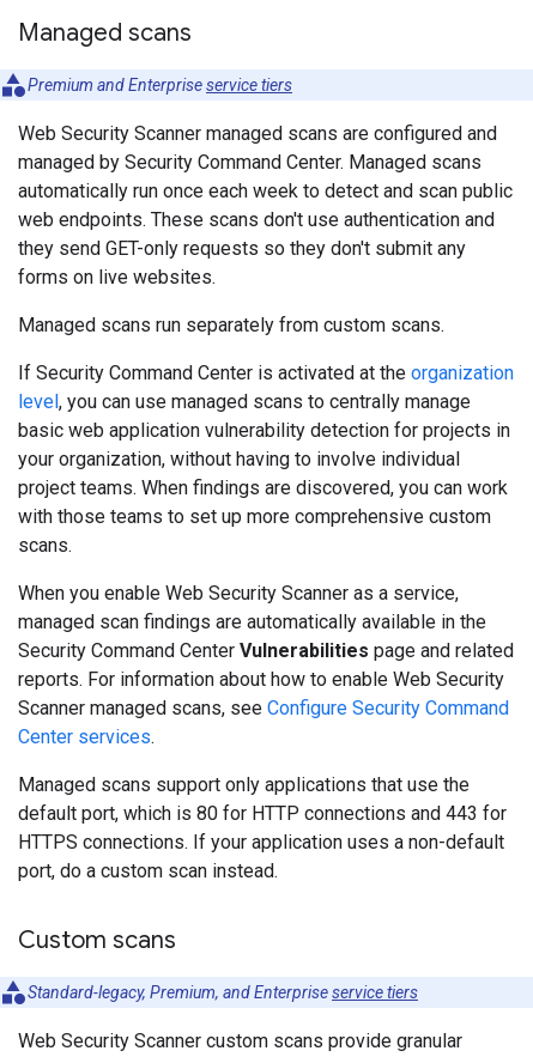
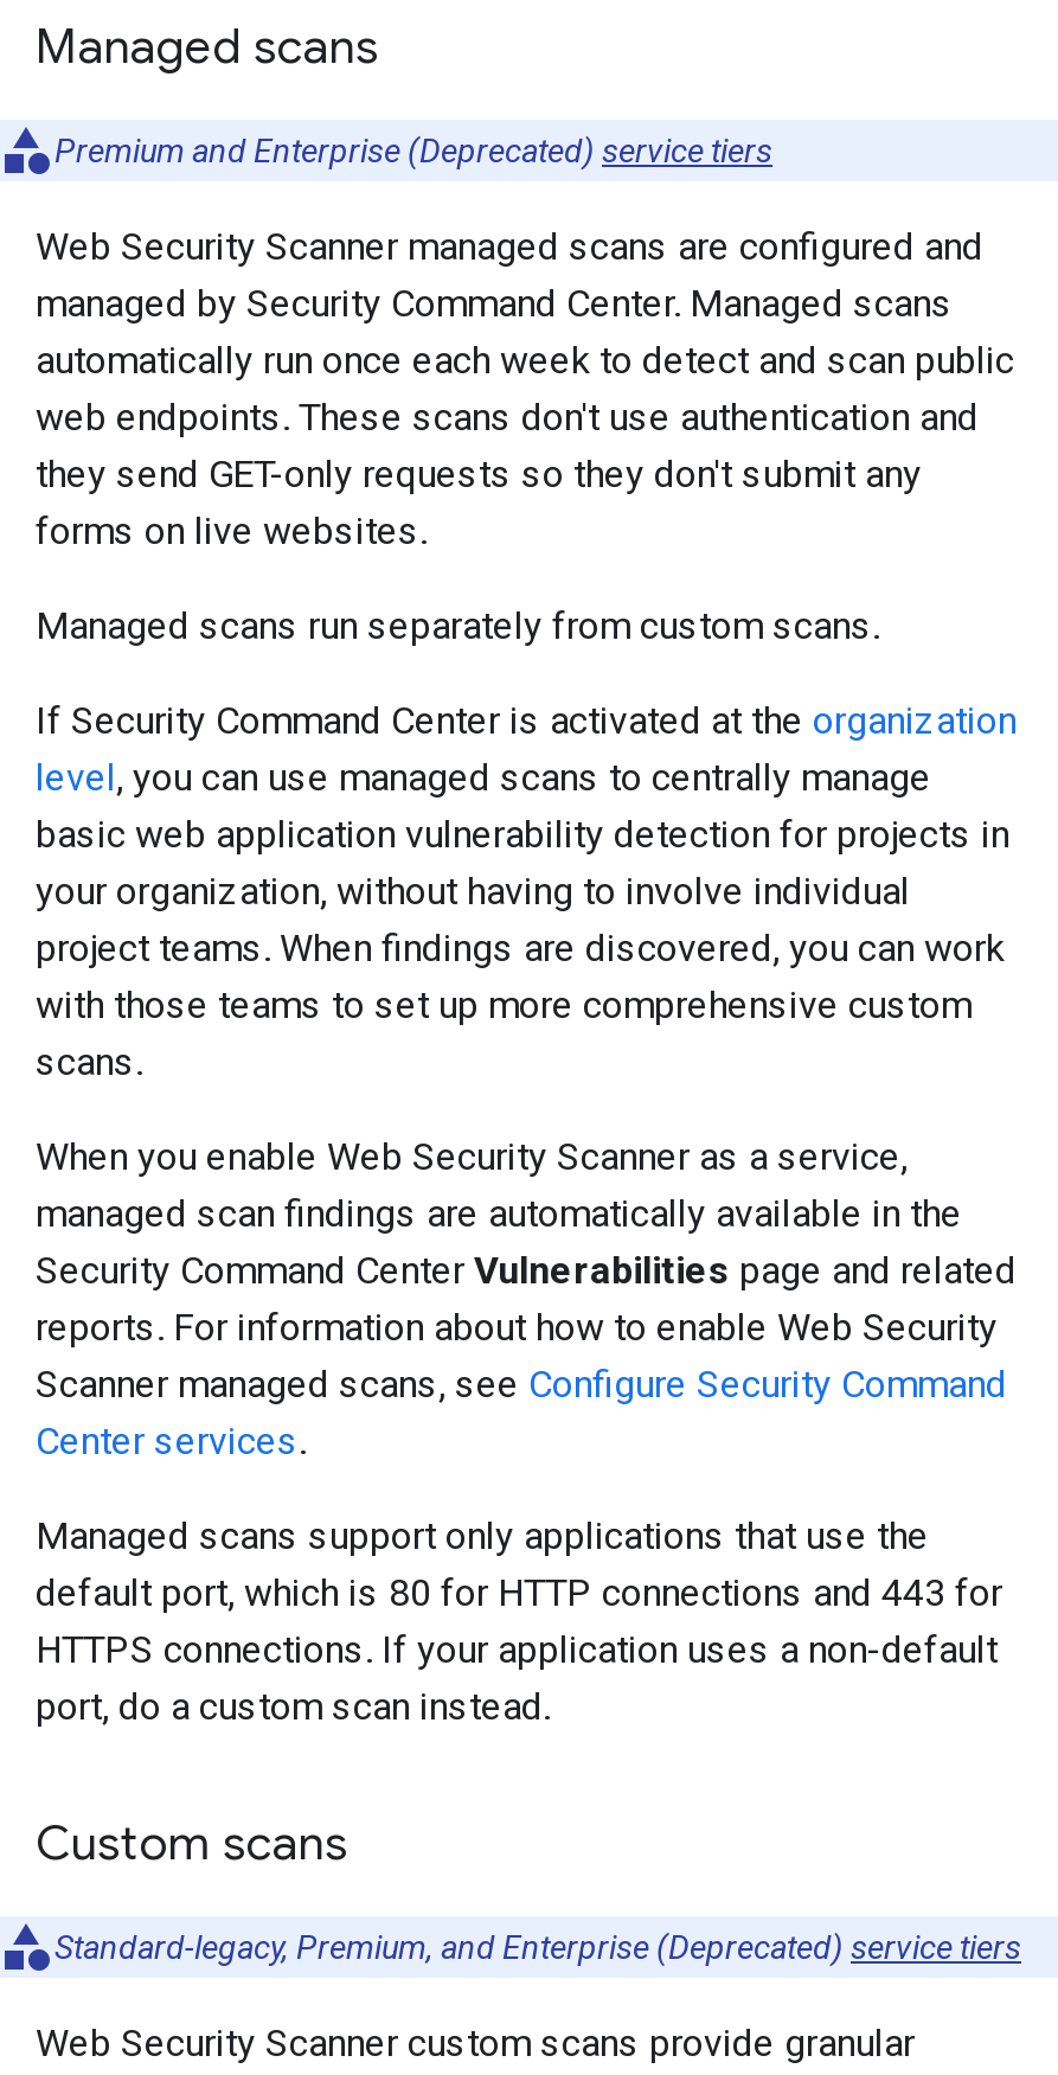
[28,75,292,95] Premium and Enterprise service tiers -> [54,132,772,169] Premium and Enterprise (Deprecated) service tiers
[28,983,418,1002] Standard-legacy, Premium, and Enterprise service tiers -> [54,1928,1021,1966] Standard-legacy, Premium, and Enterprise (Deprecated) service tiers

